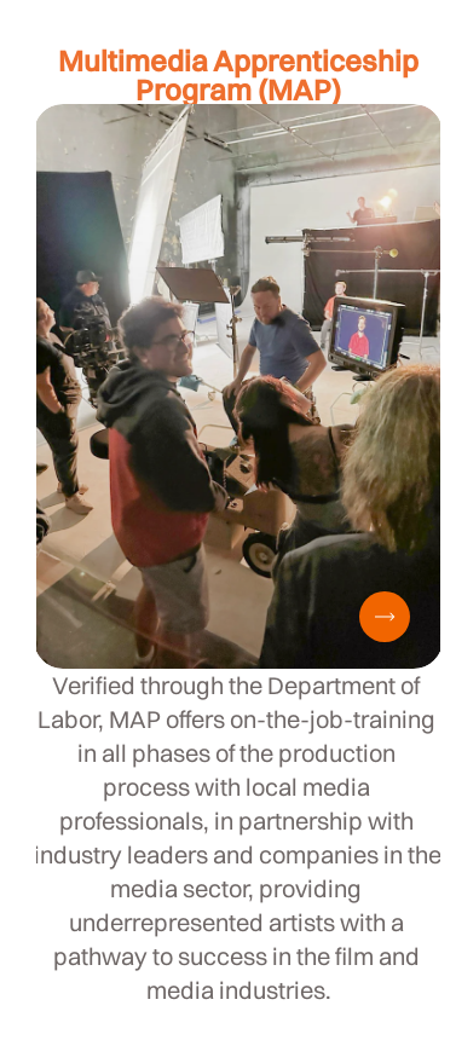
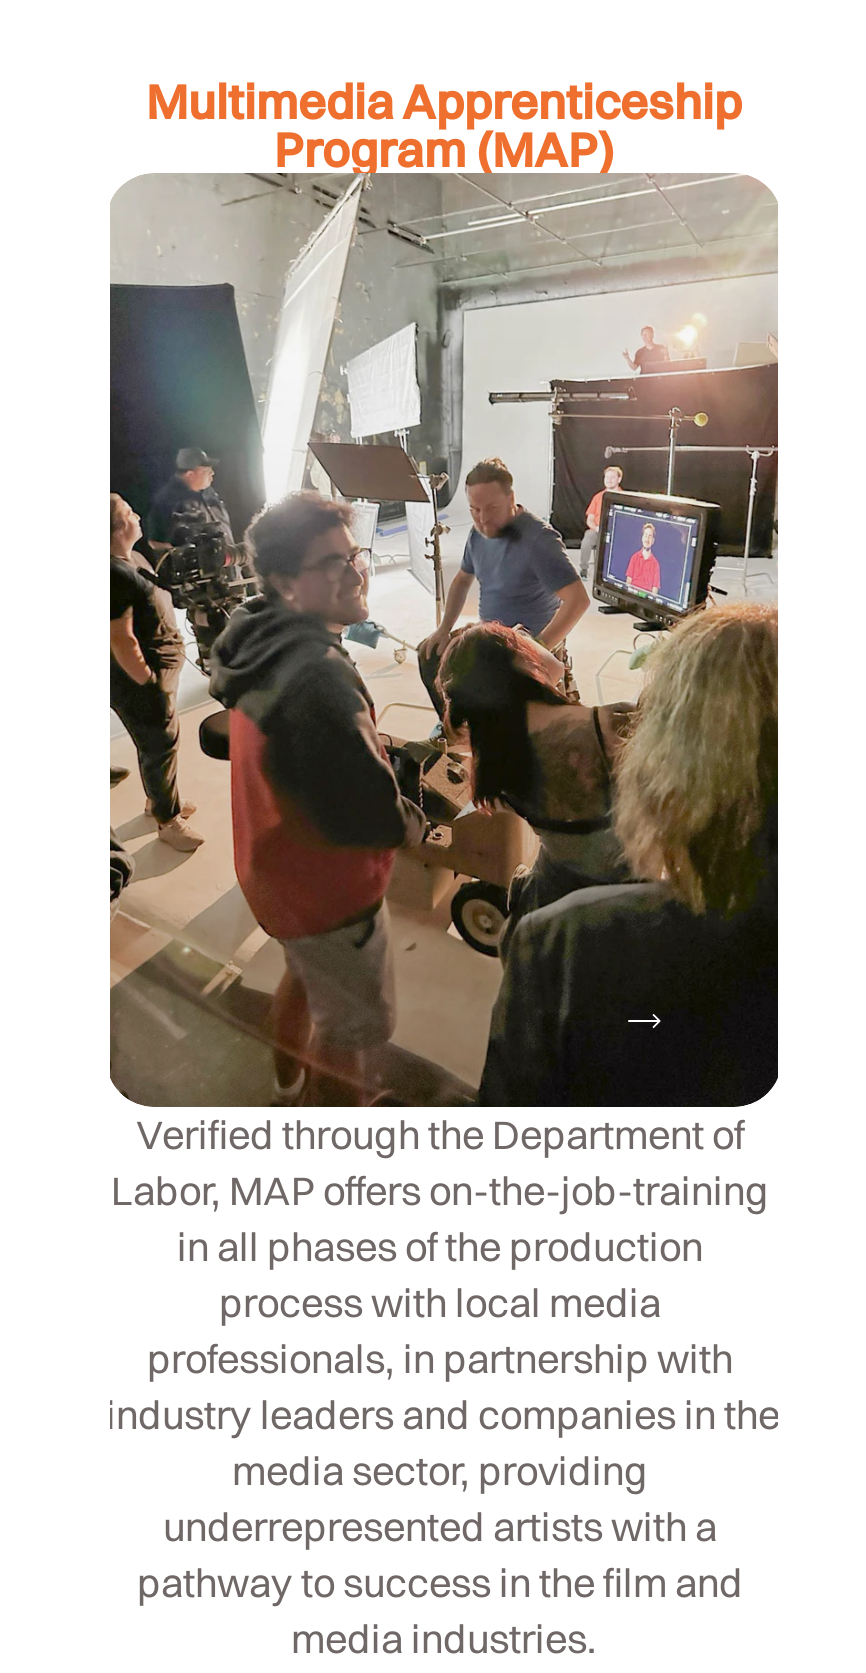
[352,590,411,643] [image] -> none

